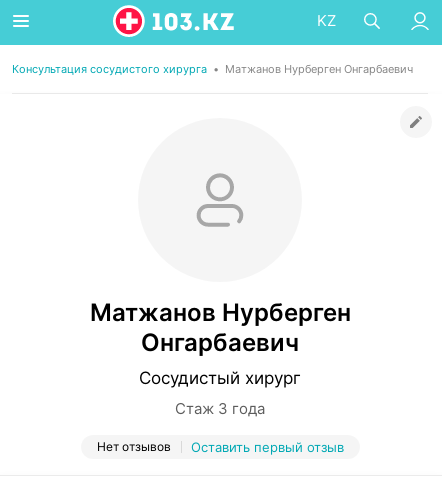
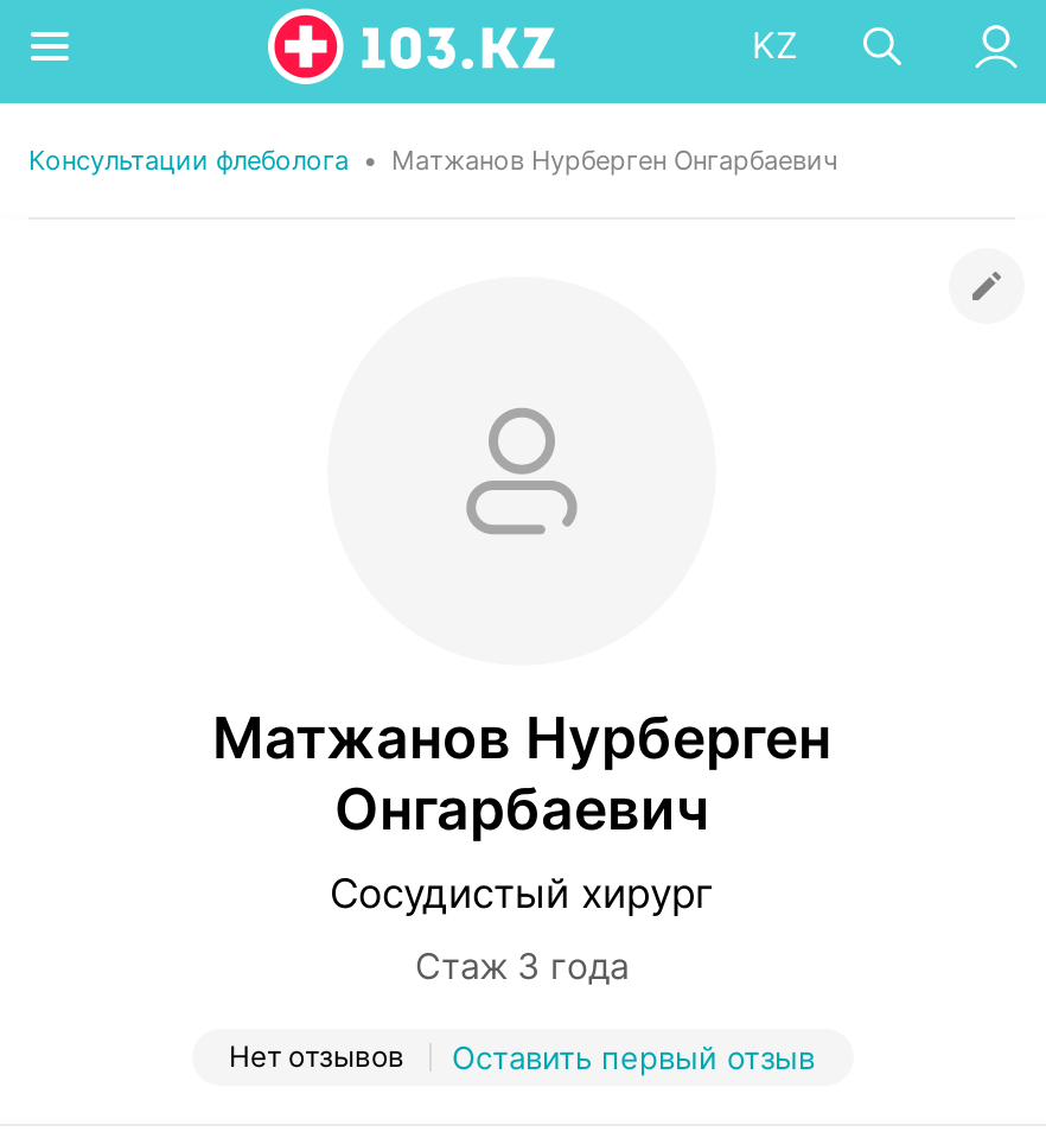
[12,62,413,76] Консультация сосудистого хирурга • Матжанов Нурберген Онгарбаевич -> [28,144,837,177] Консультации флеболога • Матжанов Нурберген Онгарбаевич

